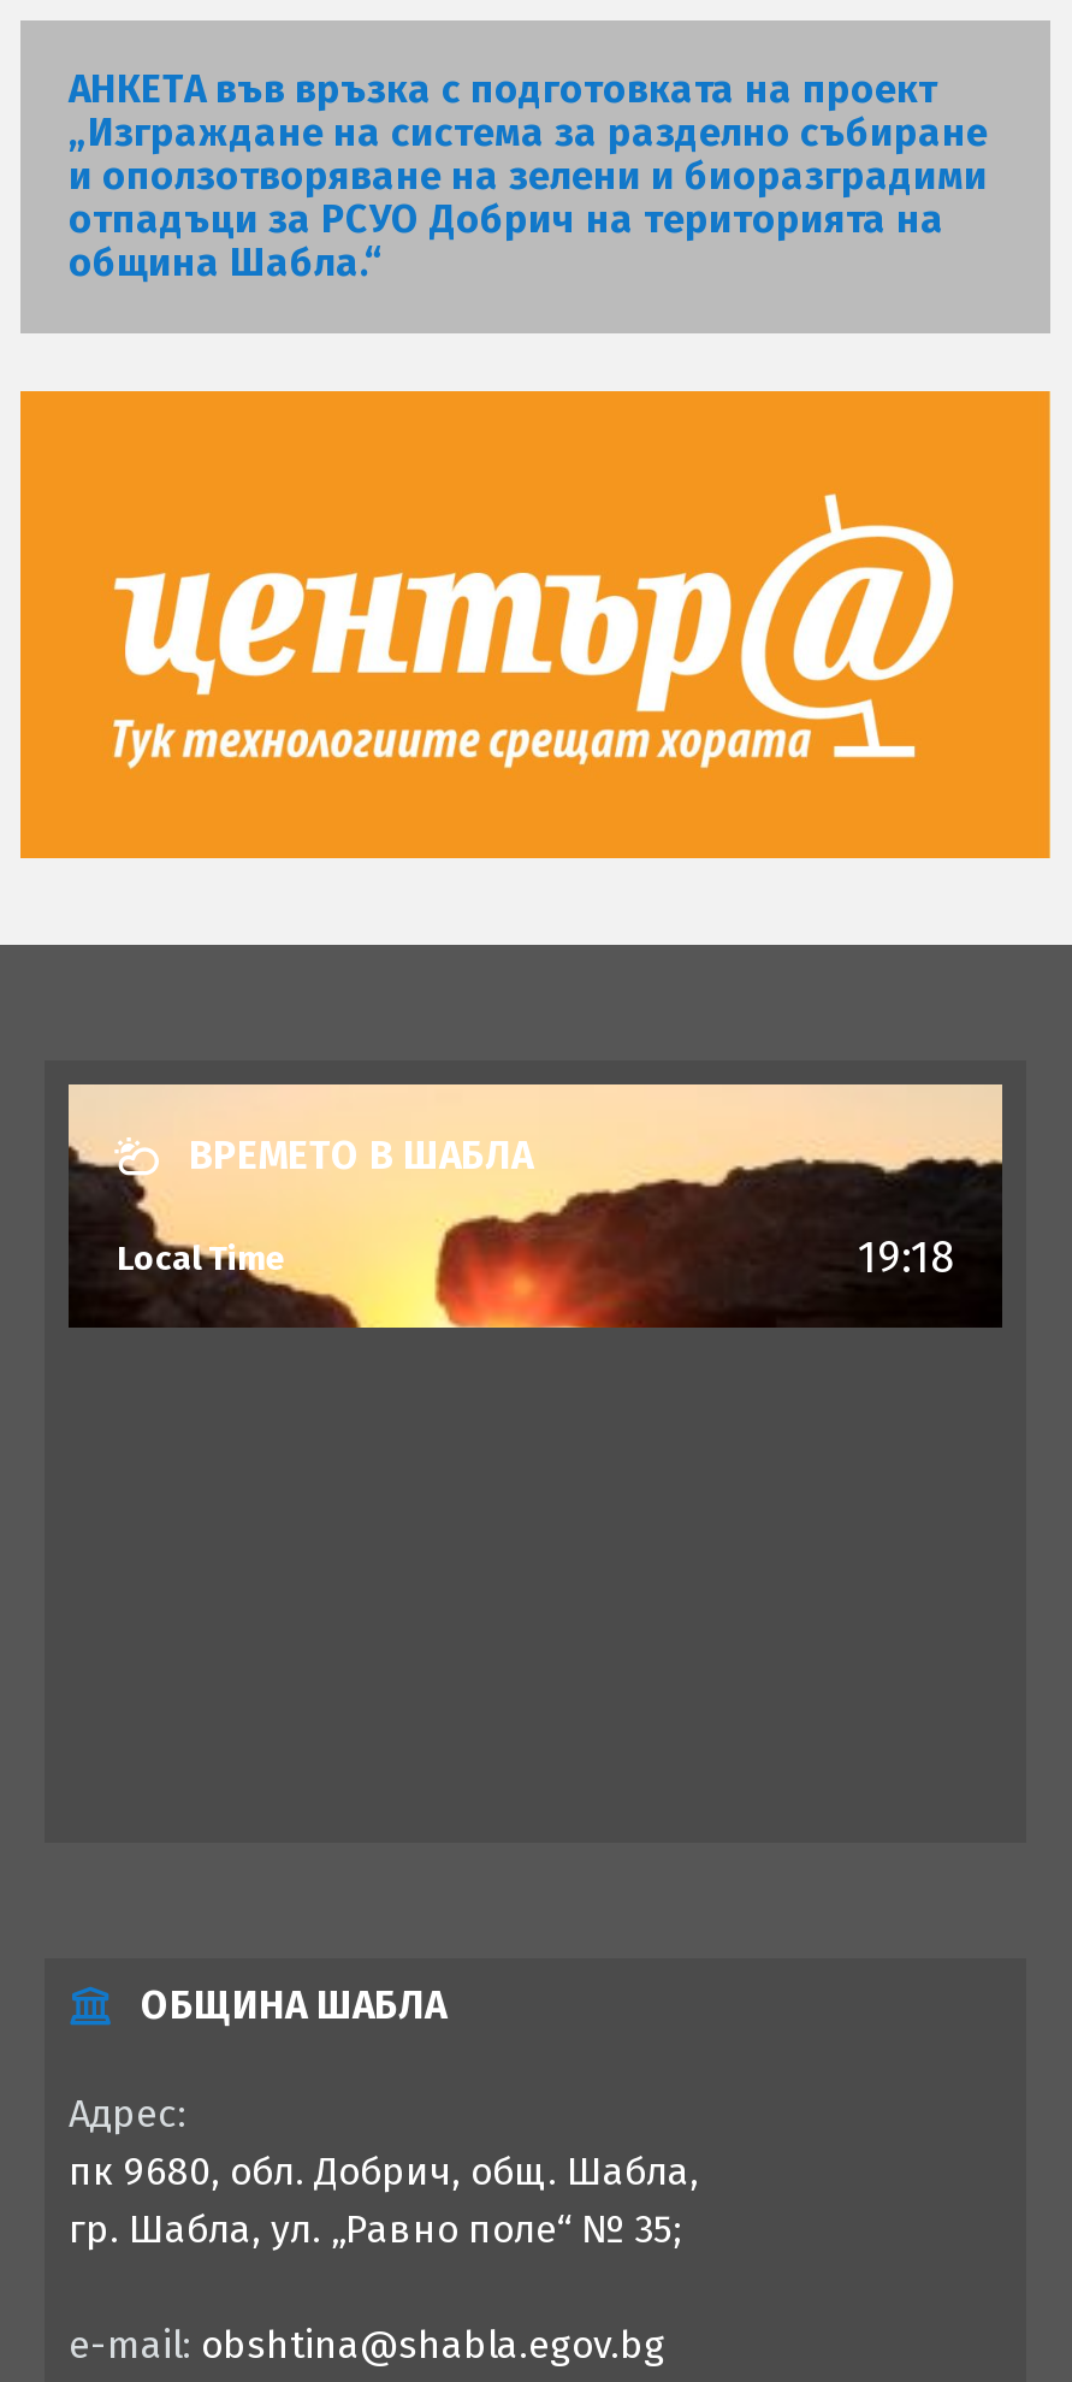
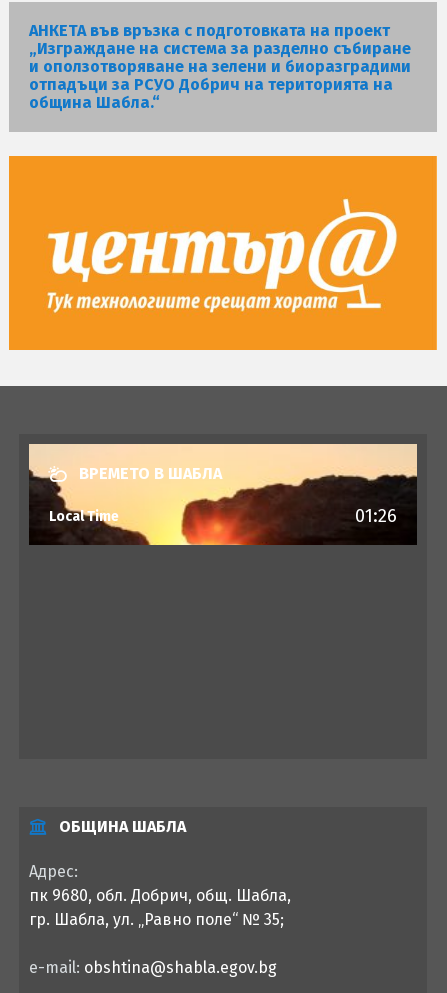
[858,1231,954,1284] 19:18 -> [355,504,397,526] 01:26

